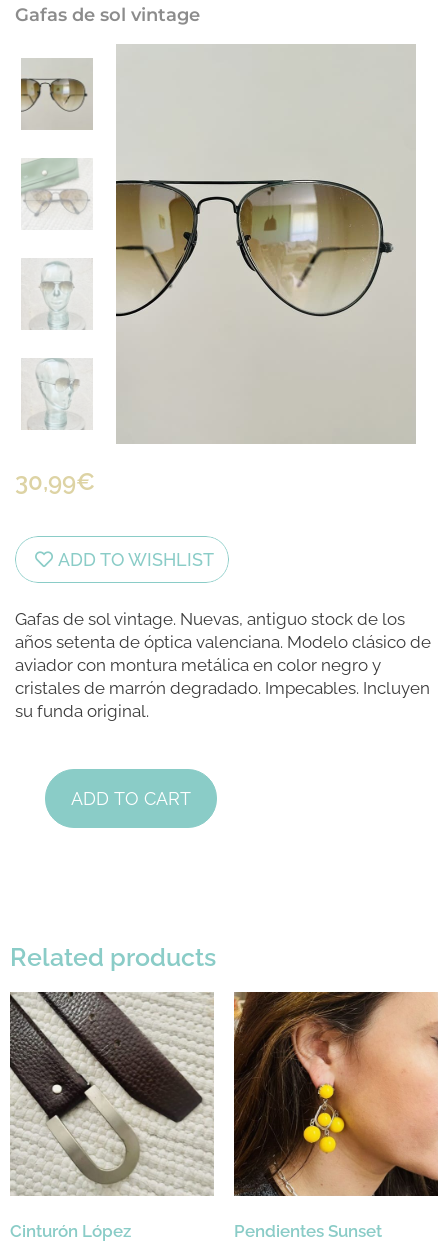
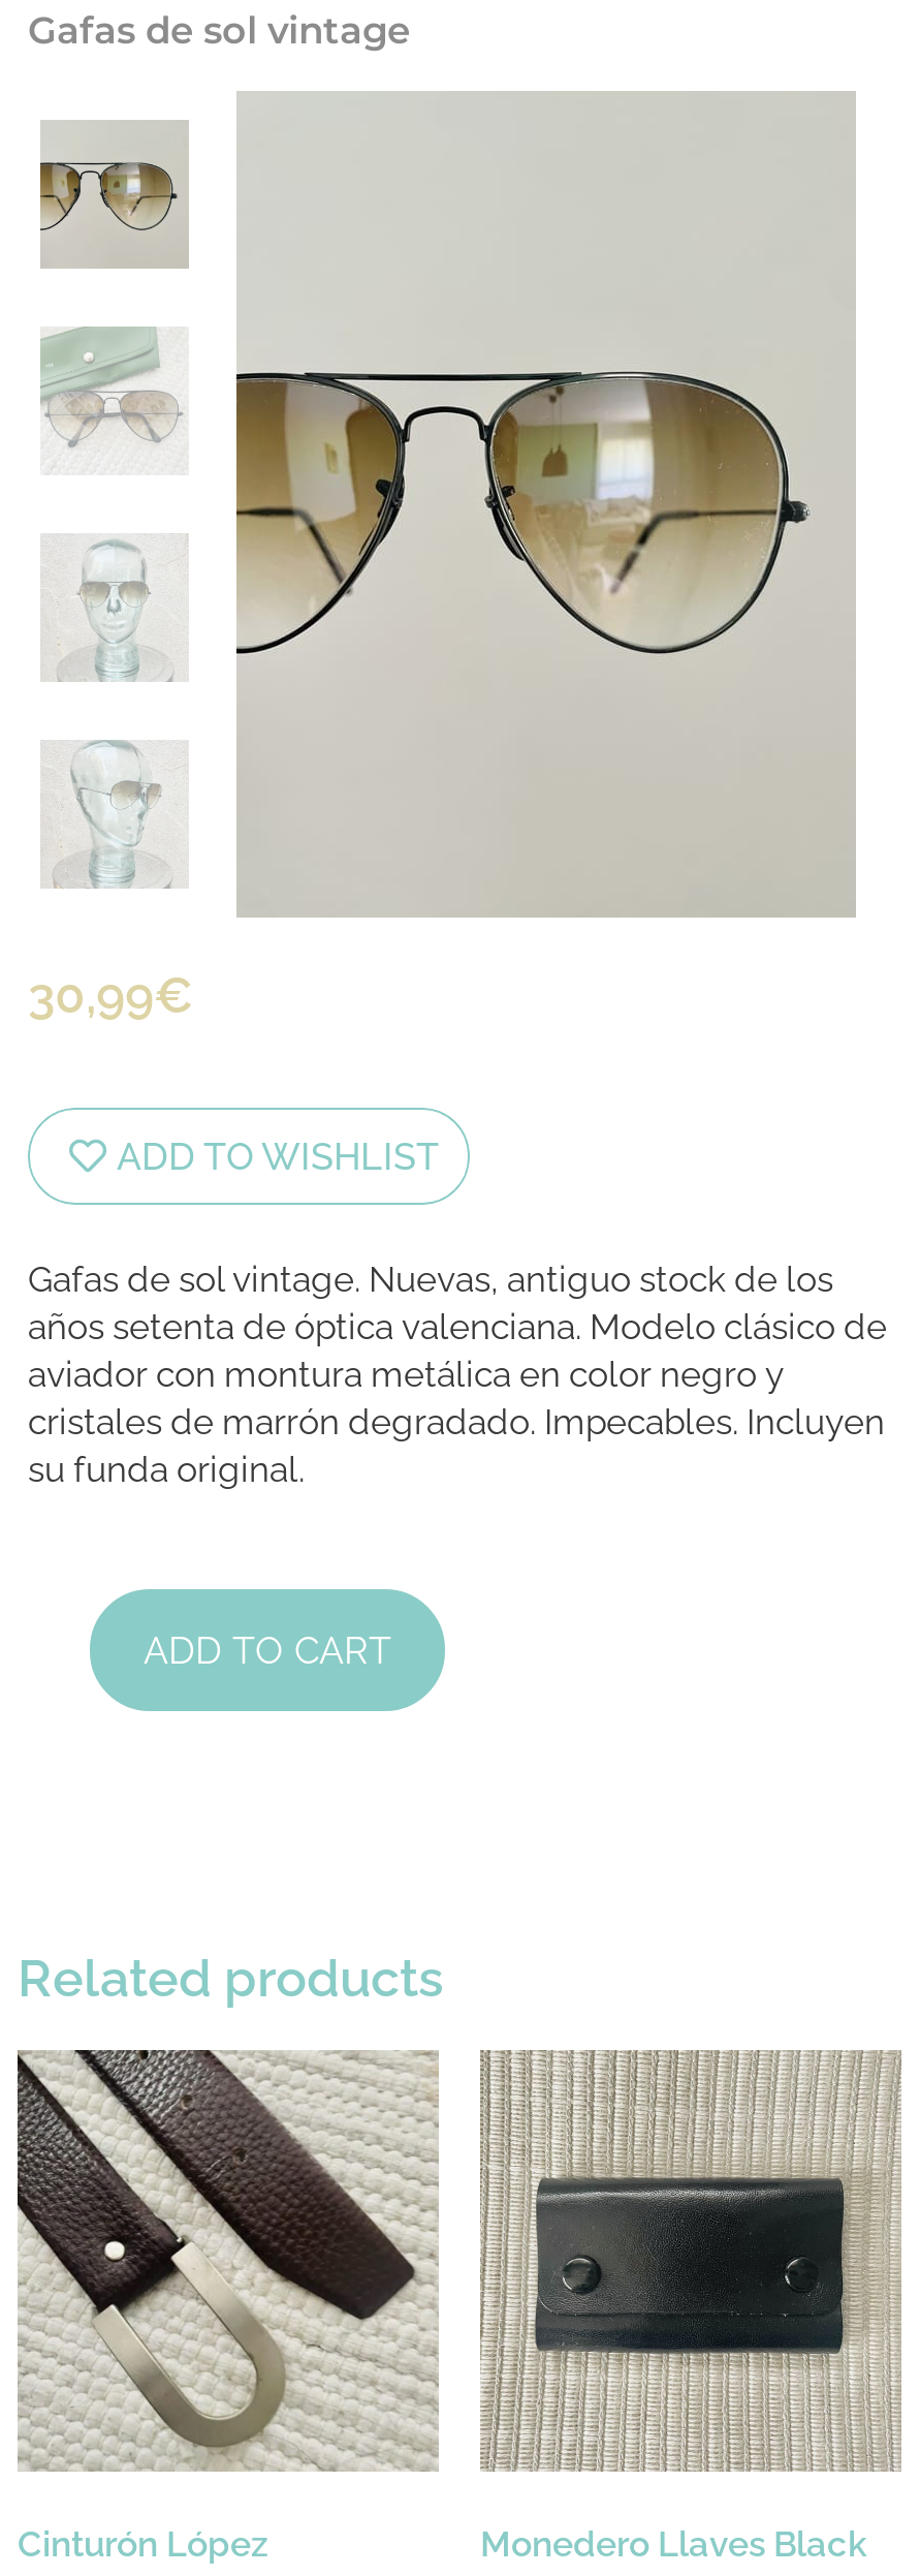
[233,991,438,1241] [image] | Pendientes Sunset -> [480,2050,901,2565] [image] | Monedero Llaves Black

